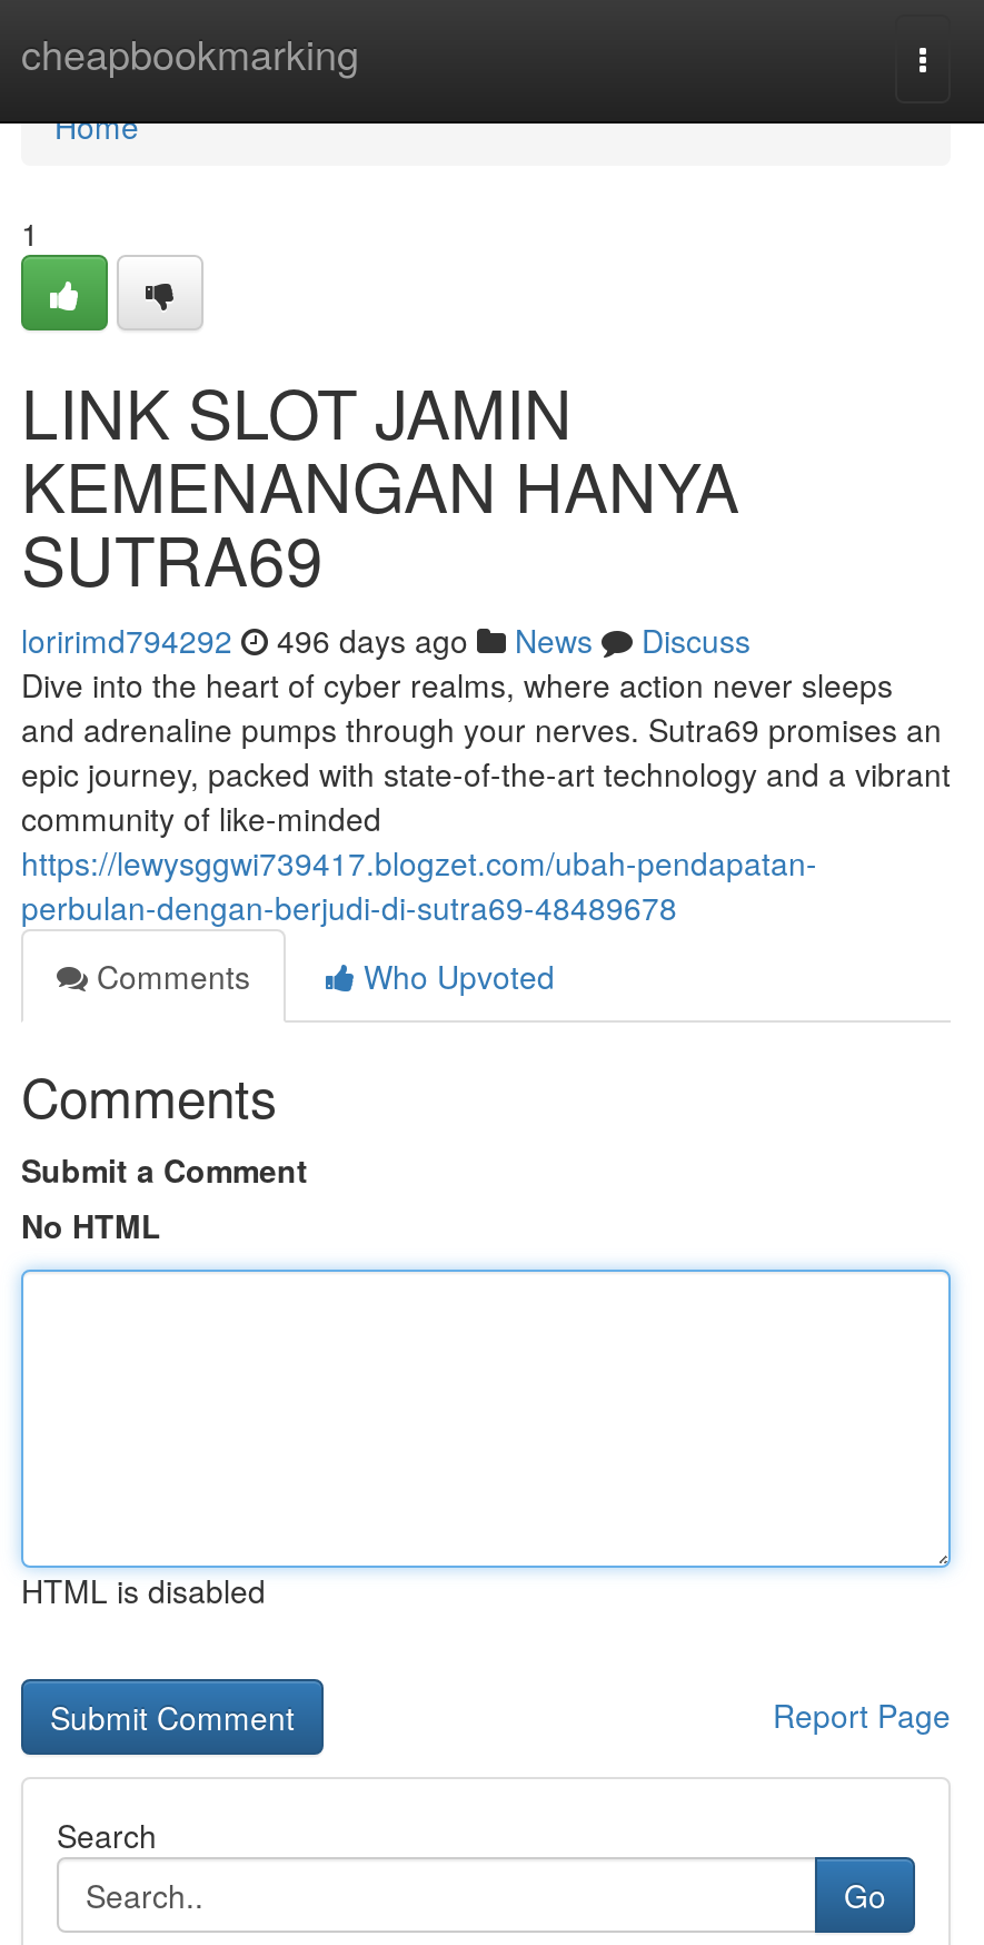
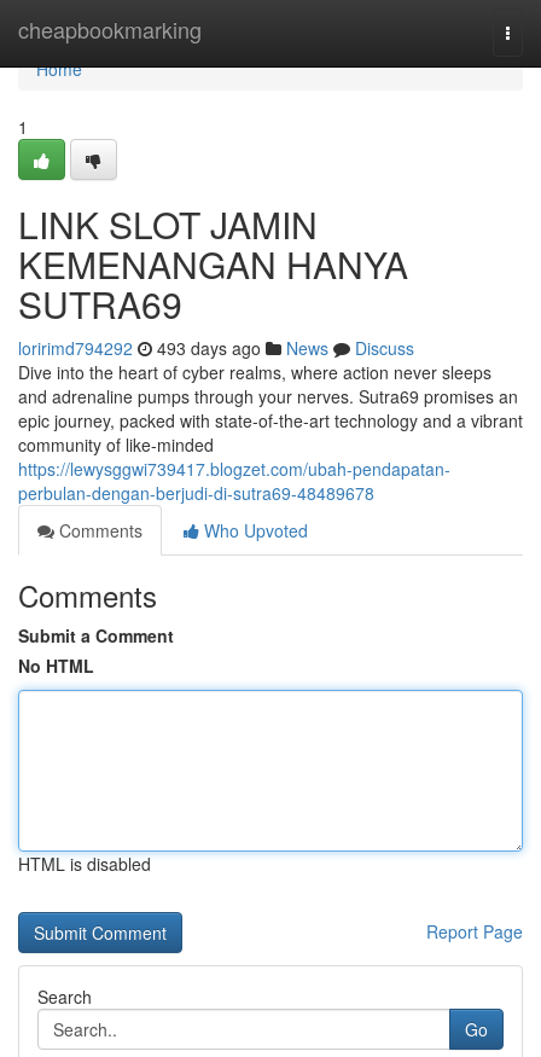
[21,618,751,662] loririmd794292 496 days ago News Discuss -> [18,336,414,360] loririmd794292 493 days ago News Discuss

